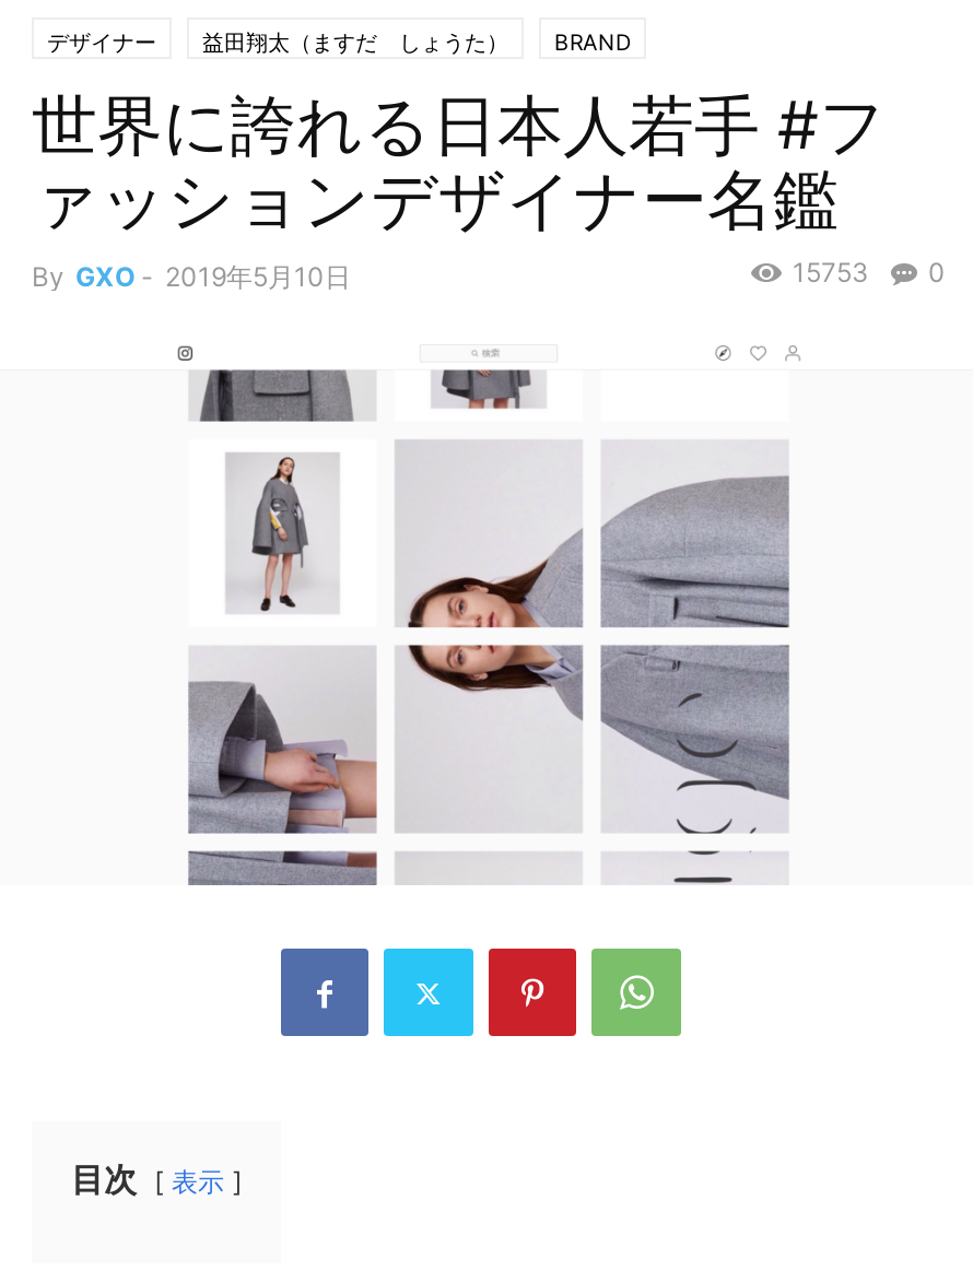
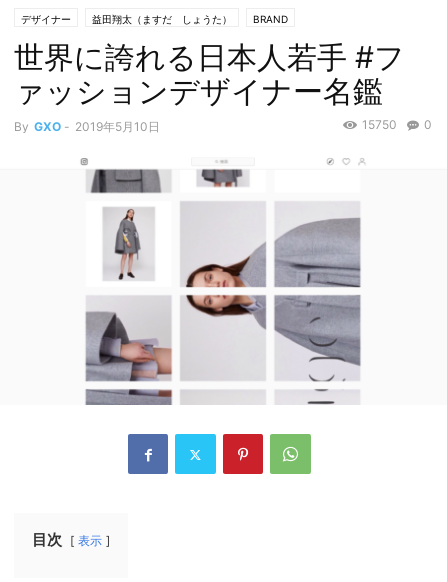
[793,256,946,289] 15753 0 -> [362,117,432,132] 15750 0

